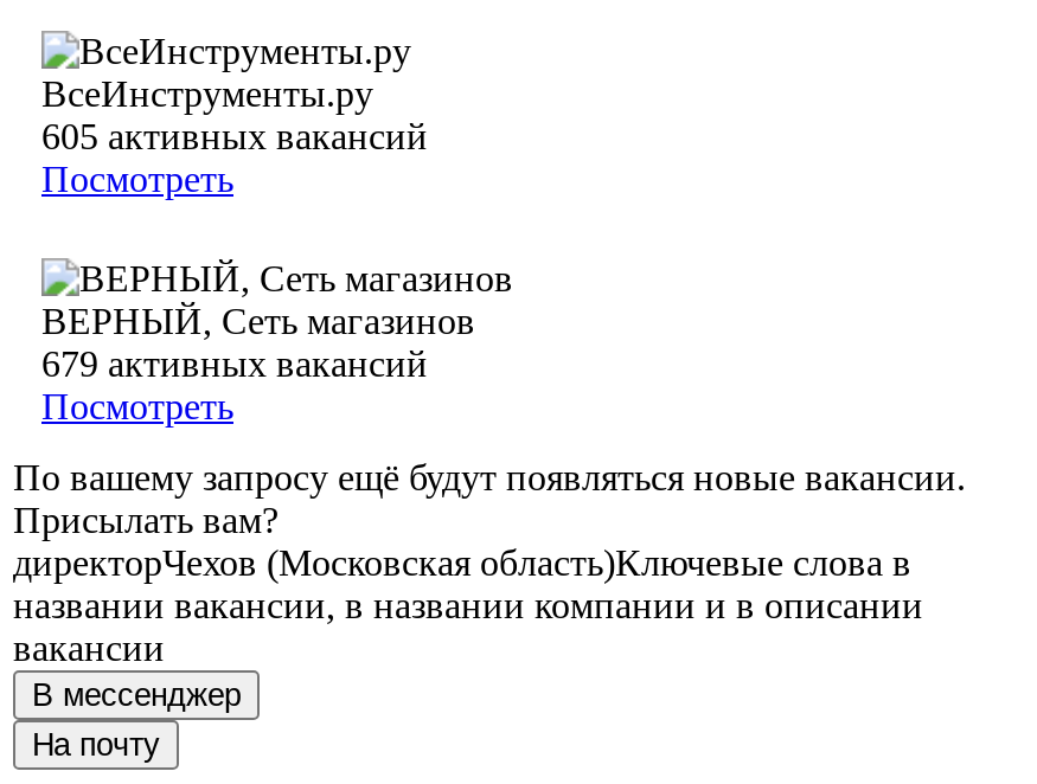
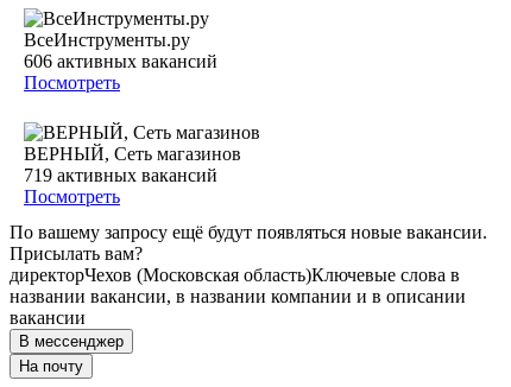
[41,117,428,157] 605 активных вакансий -> [24,51,217,72] 606 активных вакансий
[41,344,428,384] 679 активных вакансий -> [24,165,217,186] 719 активных вакансий

